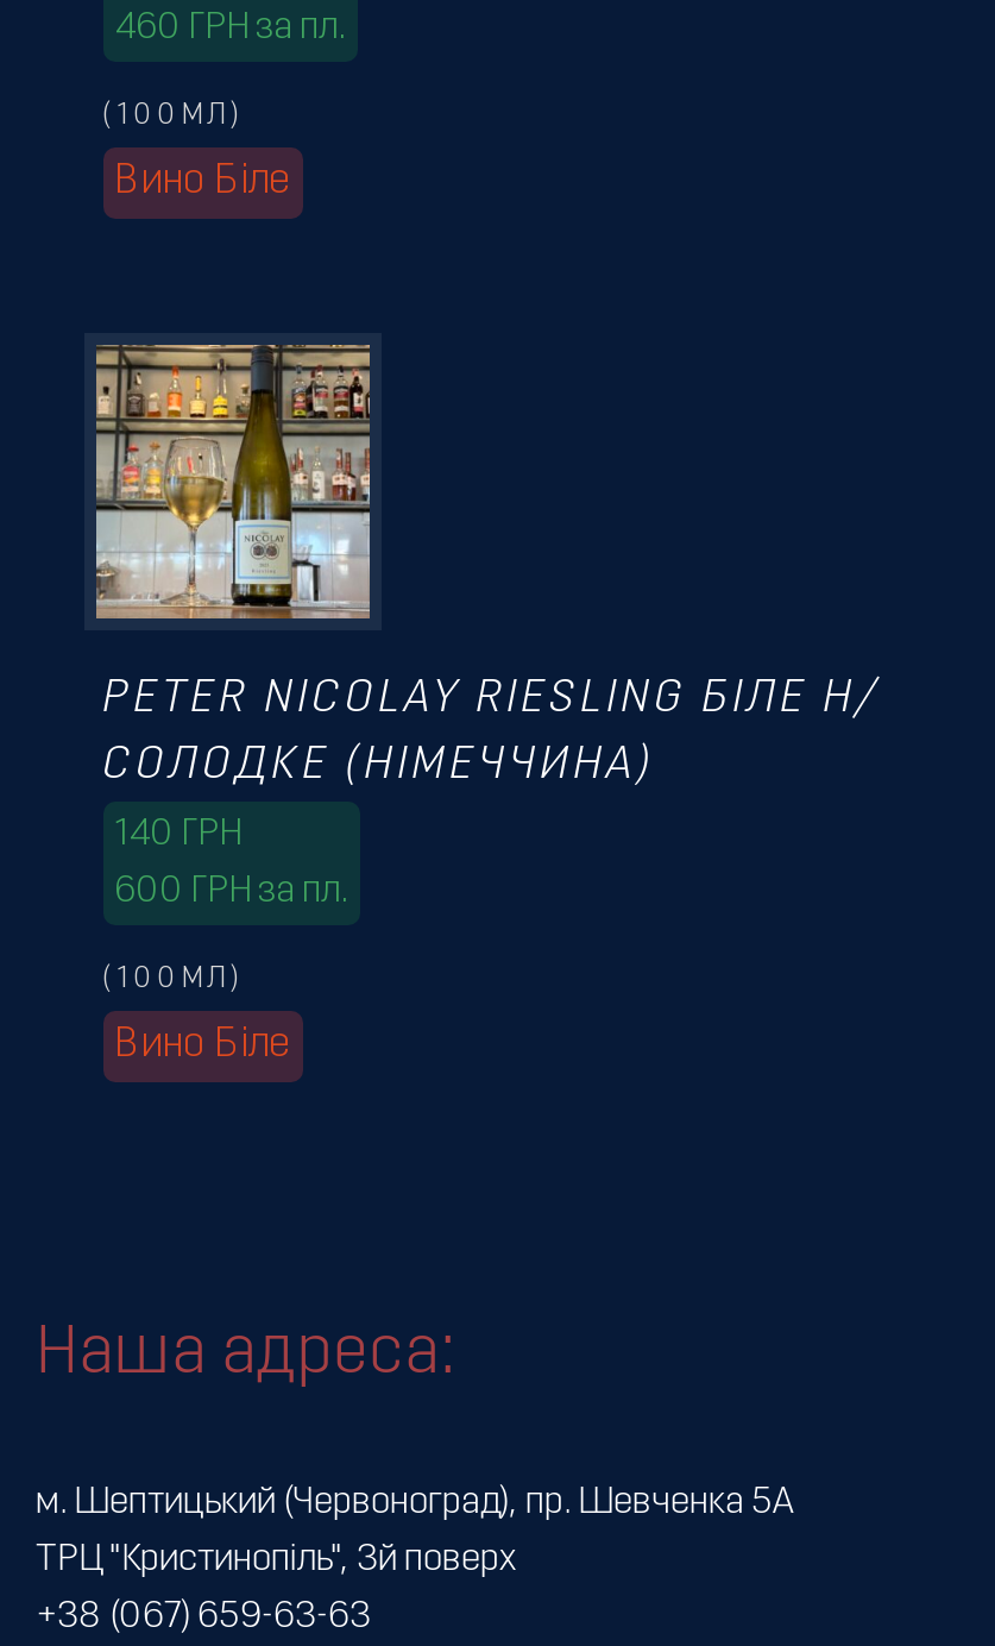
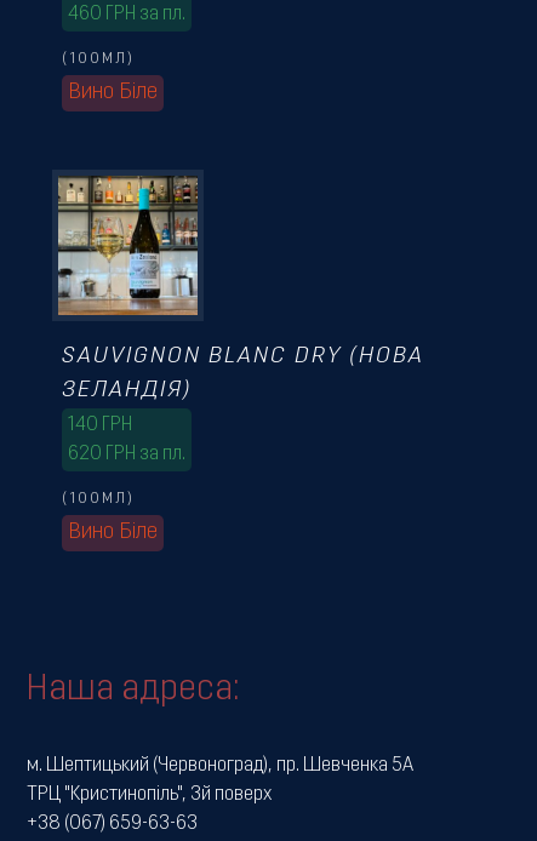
[94,343,880,724] [image] | PETER NICOLAY RIESLING БІЛЕ Н/ -> [57,176,424,369] [image] | SAUVIGNON BLANC DRY (НОВА
[102,745,656,790] СОЛОДКЕ (НІМЕЧЧИНА) -> [61,380,192,403] ЗЕЛАНДІЯ)
[114,873,347,911] 600 ГРН за пл. -> [67,445,185,464] 620 ГРН за пл.

